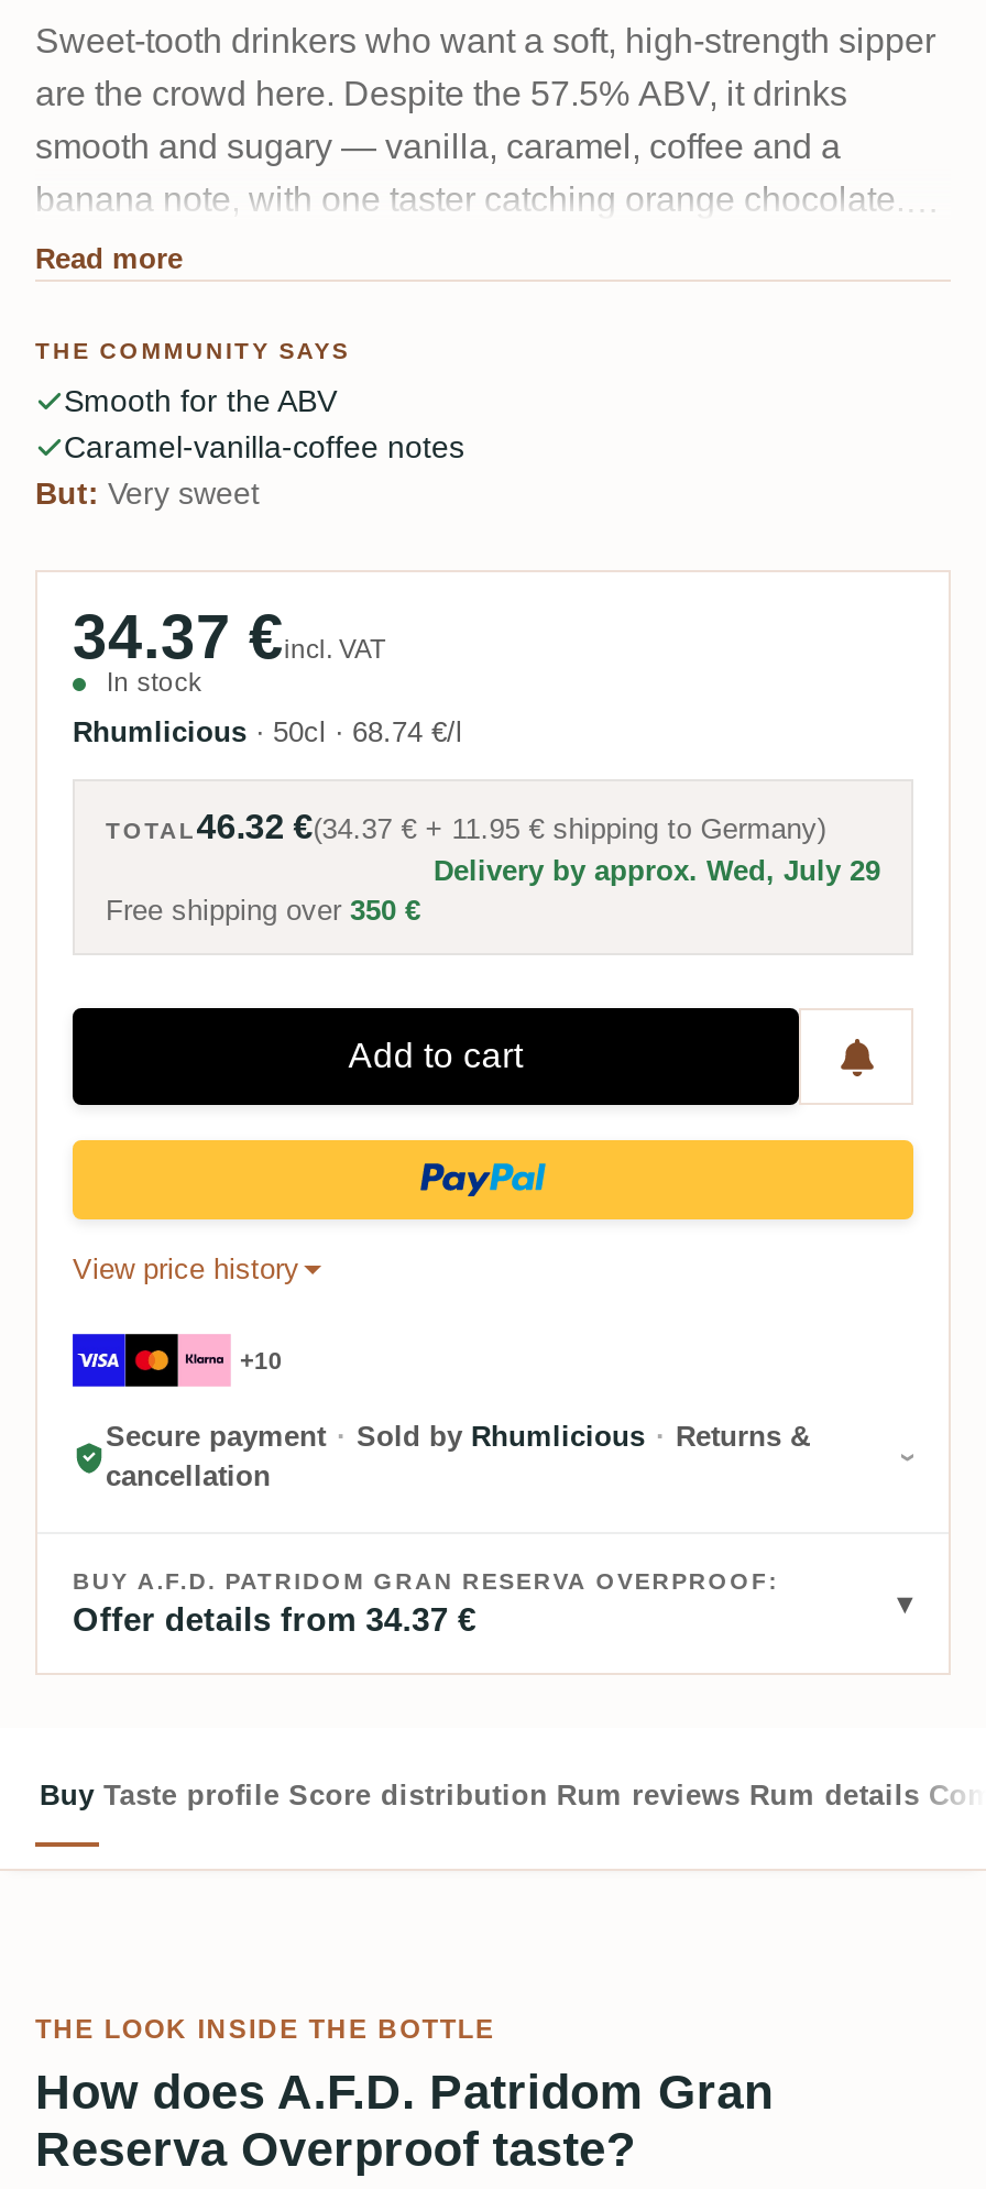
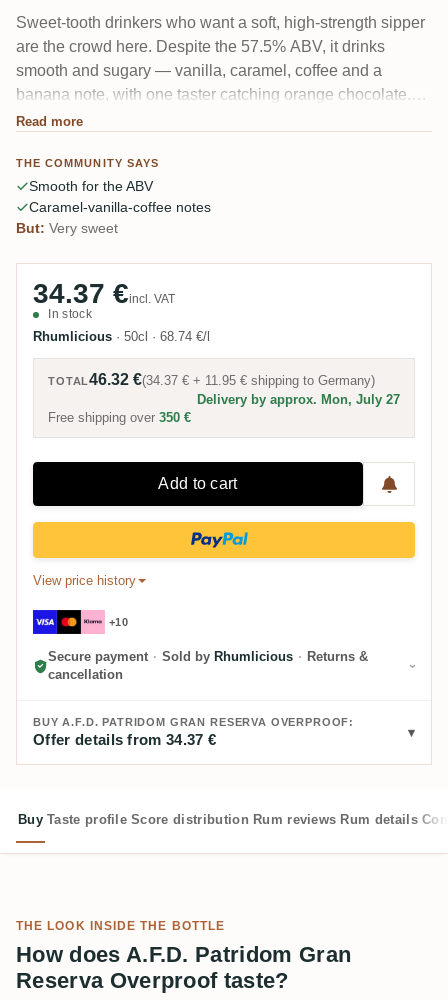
[434,855,880,888] Delivery by approx. Wed, July 29 -> [197,392,400,407] Delivery by approx. Mon, July 27

